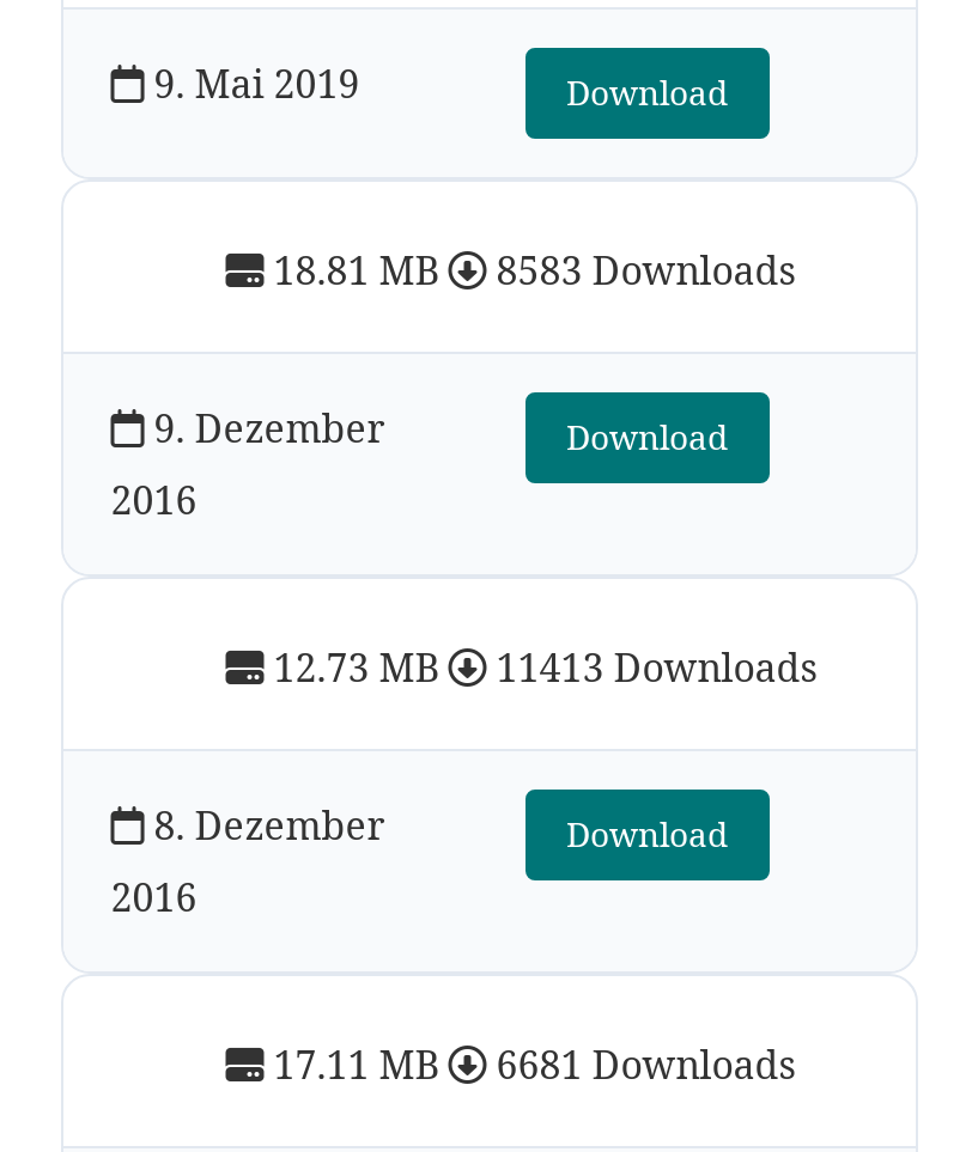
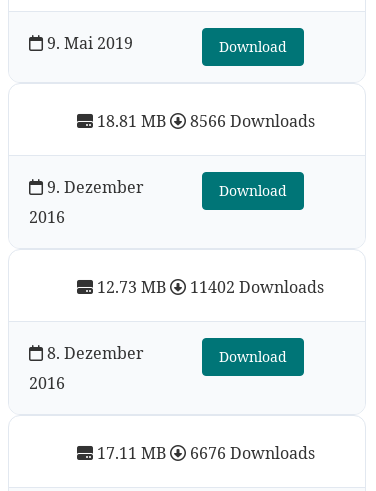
[264,243,796,296] 18.81 MB 8583 Downloads -> [93,110,315,132] 18.81 MB 8566 Downloads
[264,640,817,693] 12.73 MB 11413 Downloads -> [93,276,324,298] 12.73 MB 11402 Downloads
[264,1037,796,1090] 17.11 MB 6681 Downloads -> [93,442,315,464] 17.11 MB 6676 Downloads

